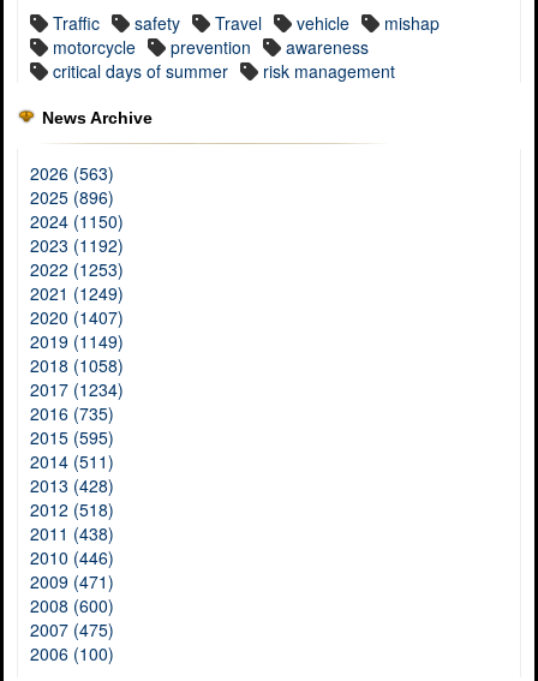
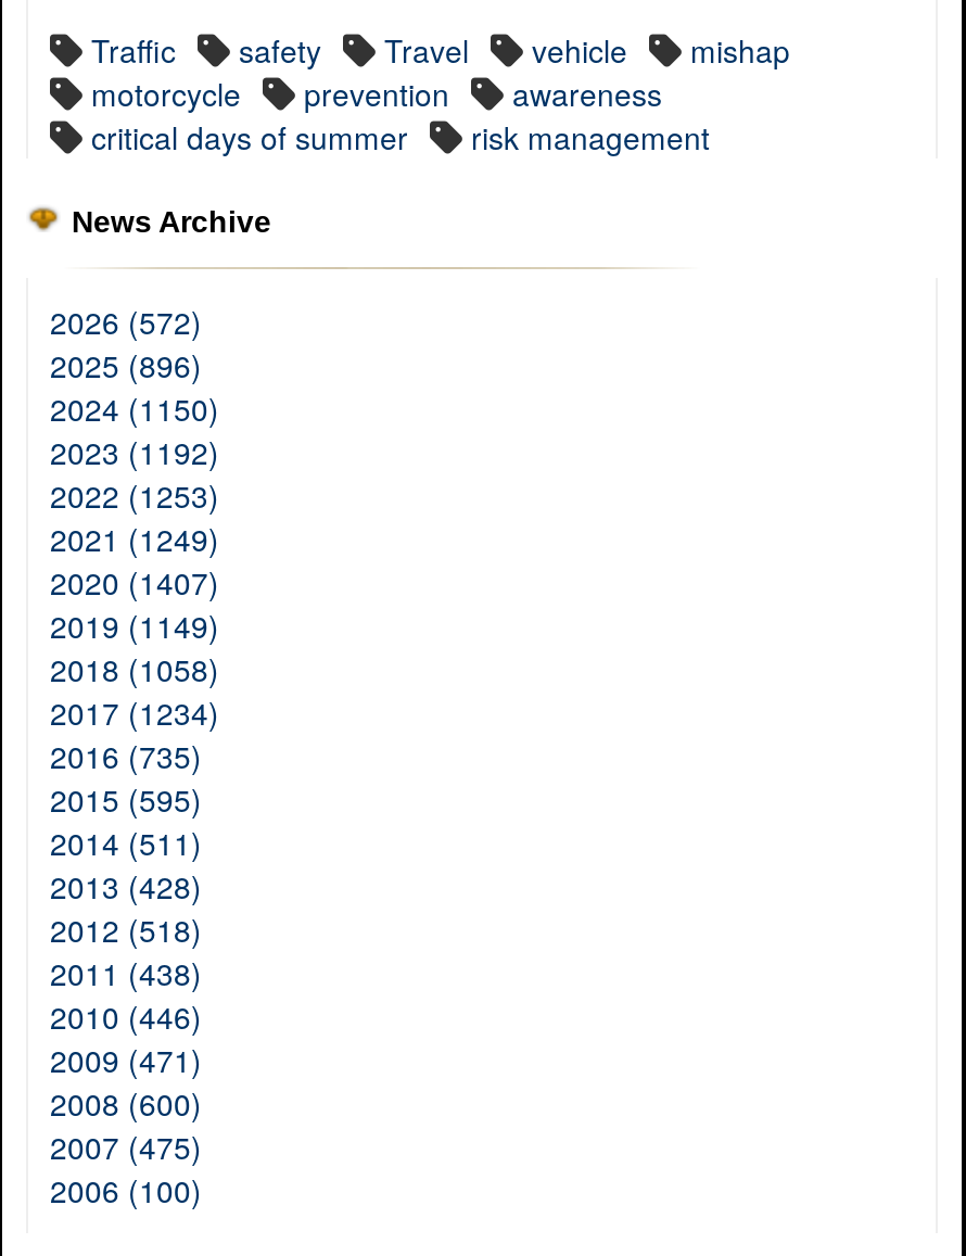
[30,161,114,185] 2026 (563) -> [50,300,202,343] 2026 (572)

